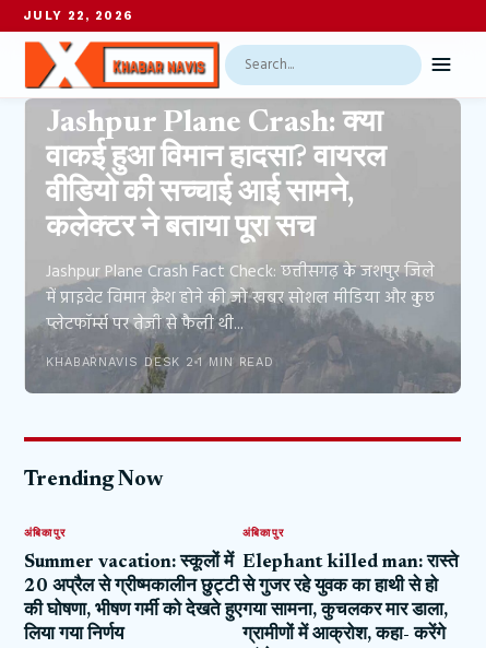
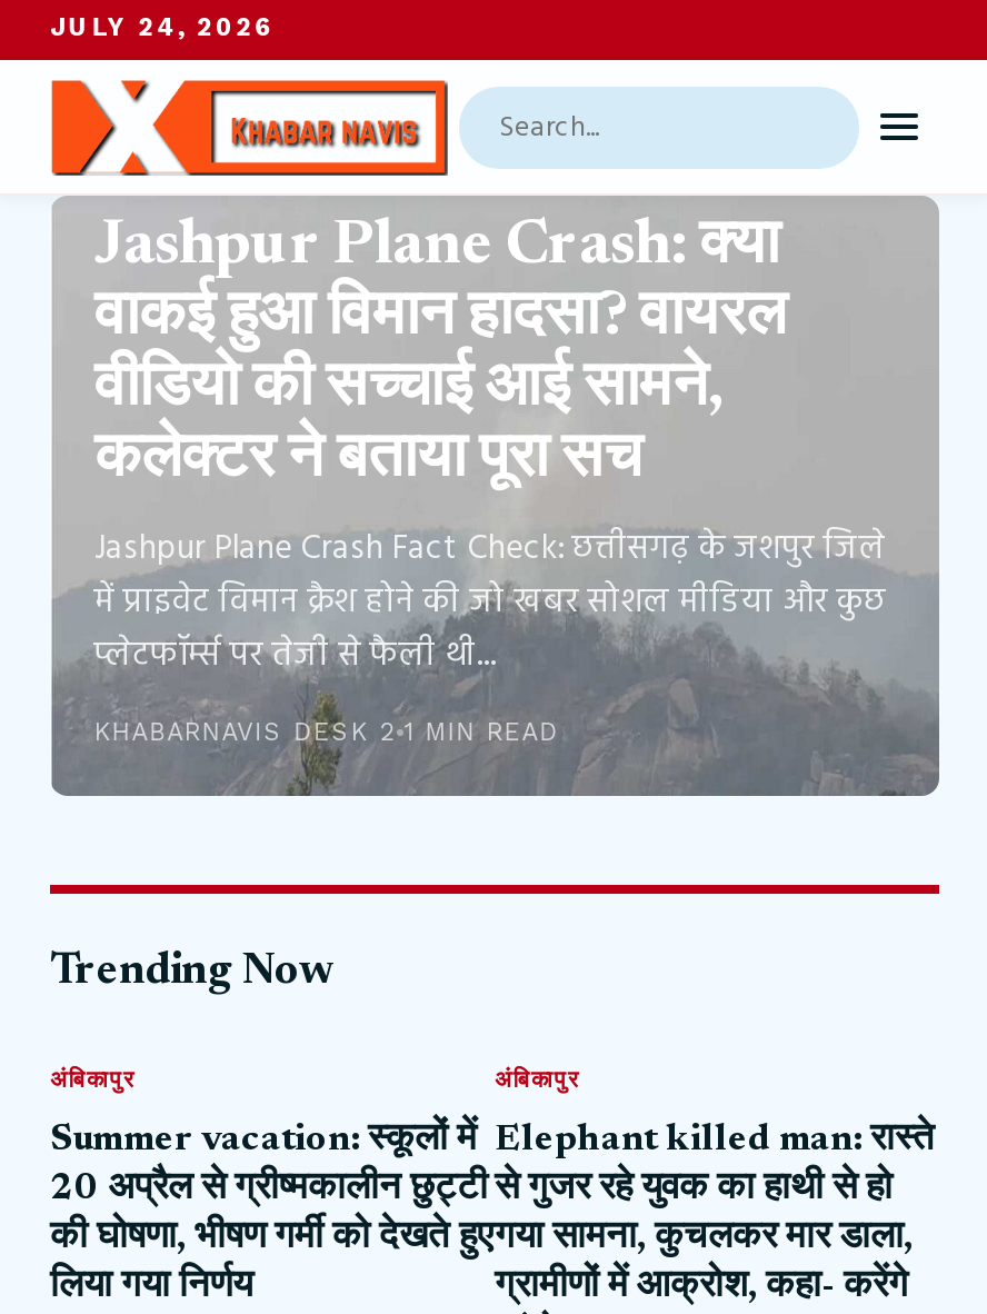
[24,9,134,23] JULY 22, 2026 -> [50,13,276,42] JULY 24, 2026

